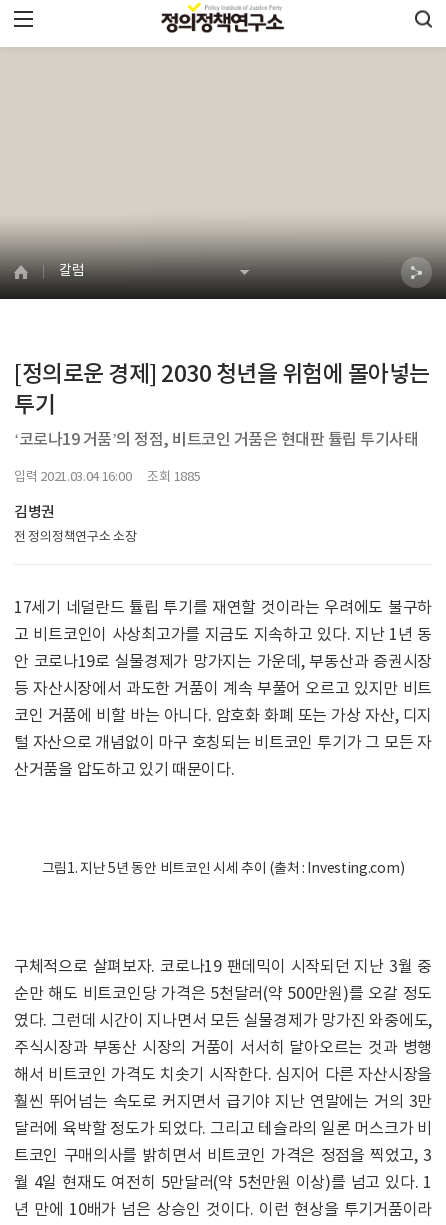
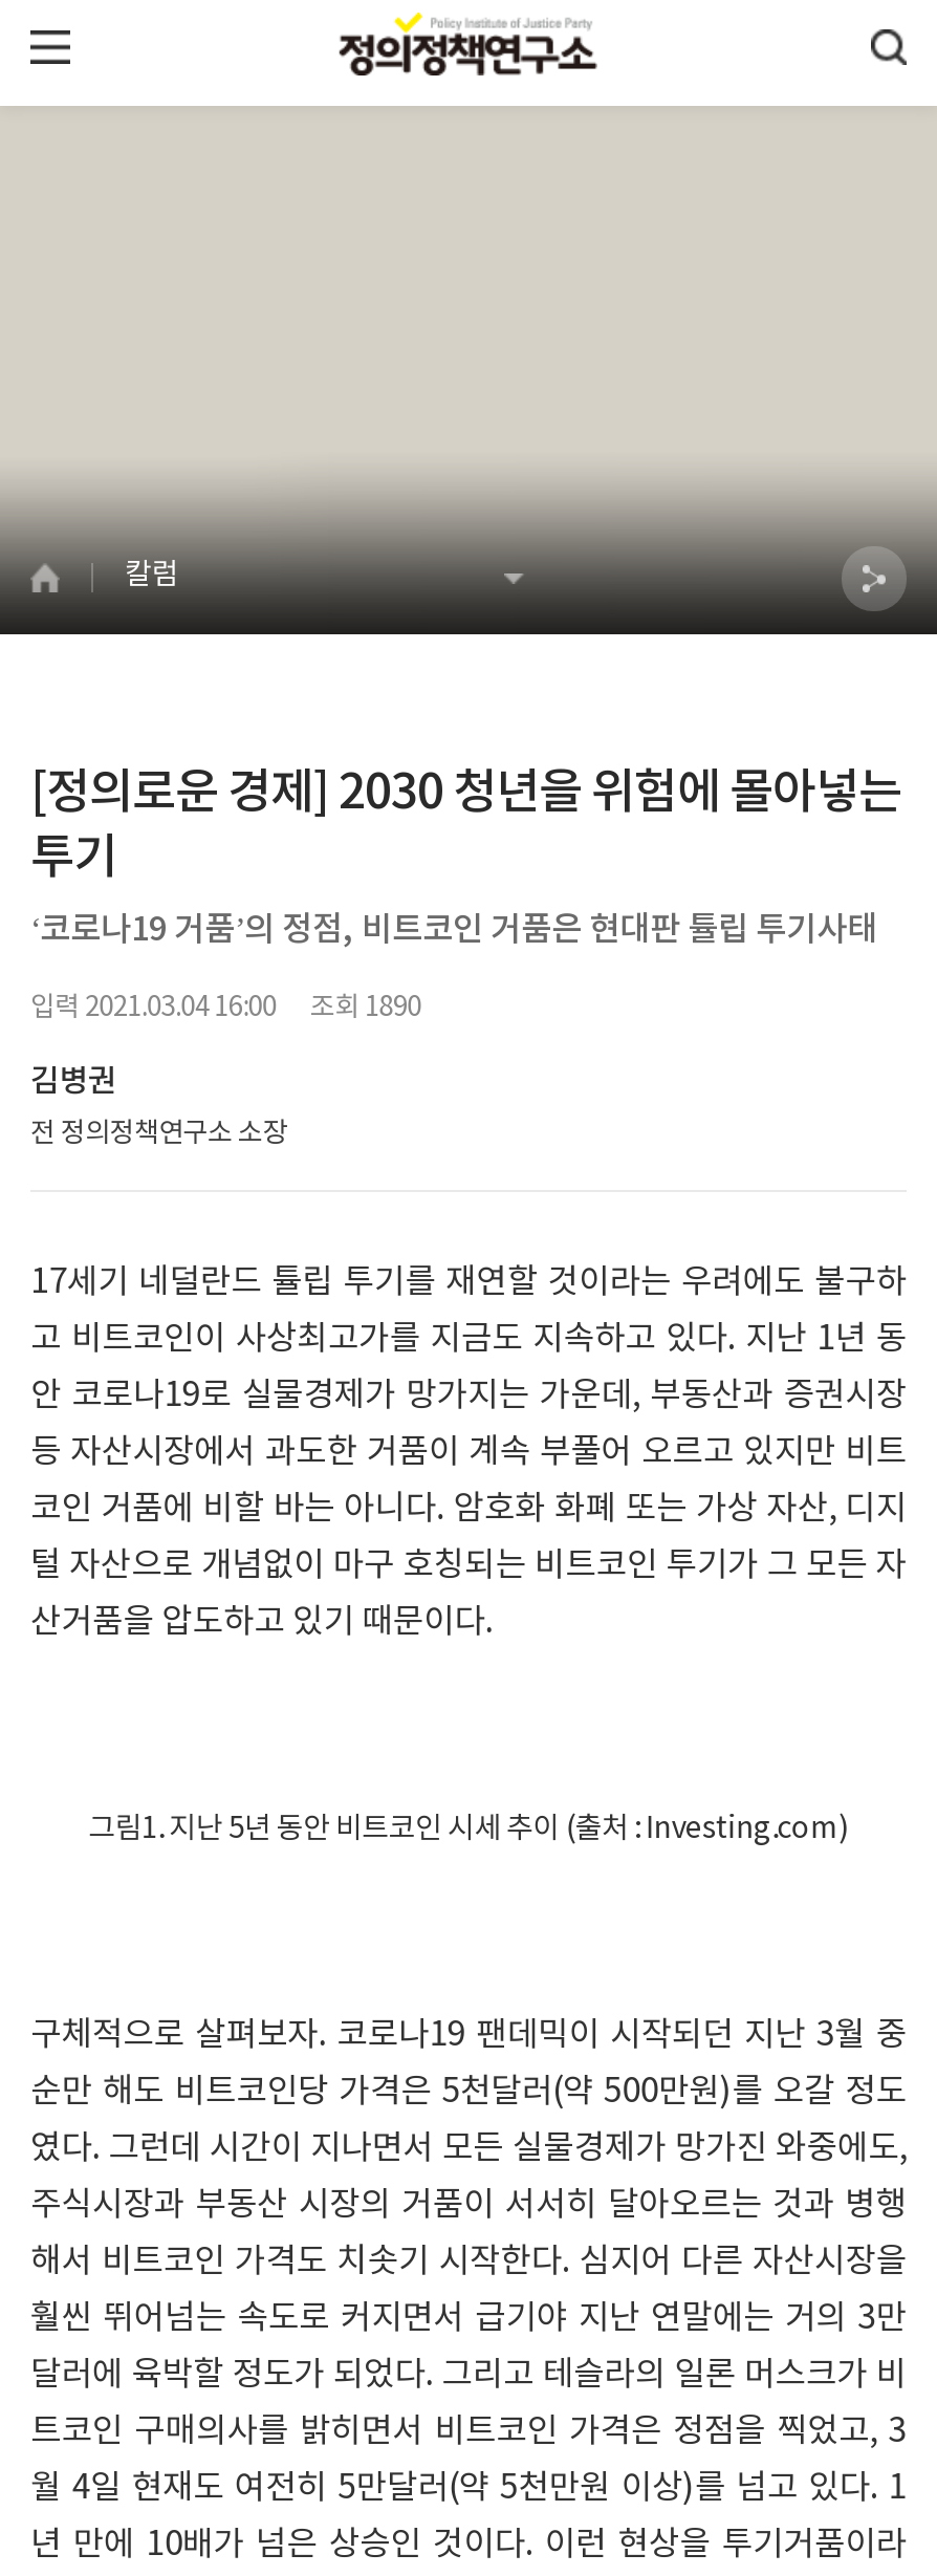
[14,470,200,485] 입력 2021.03.04 16:00 조회 1885 -> [30,993,421,1024] 입력 2021.03.04 16:00 조회 1890

